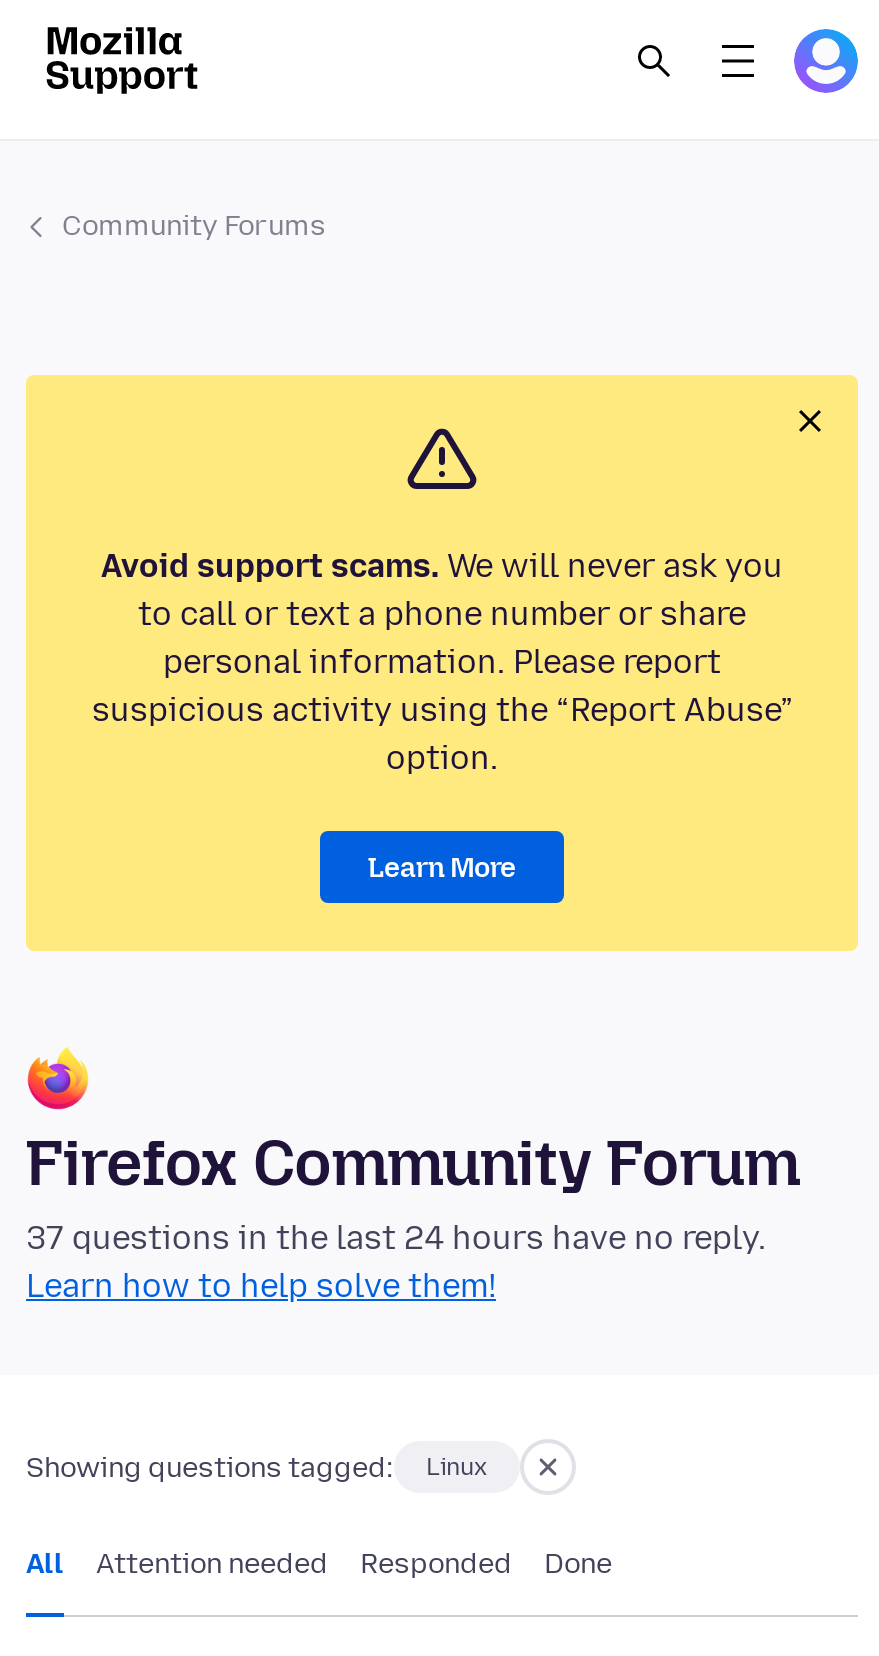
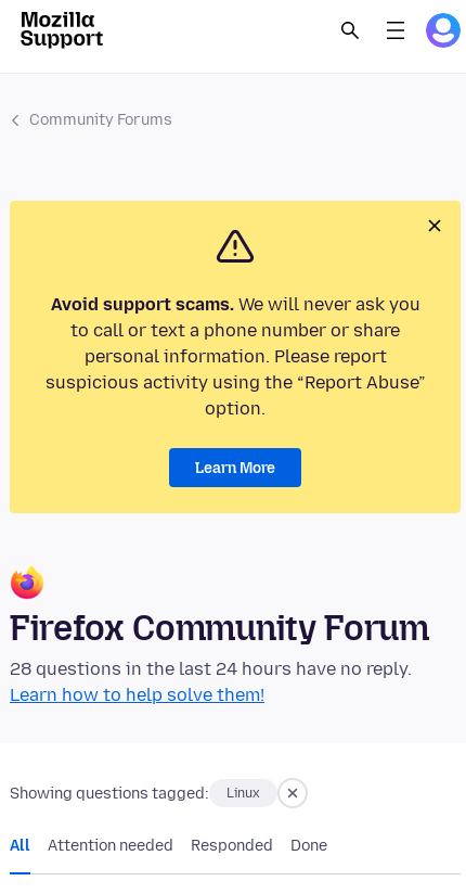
[26,1220,766,1258] 37 questions in the last 24 hours have no reply. -> [10,659,412,680] 28 questions in the last 24 hours have no reply.

